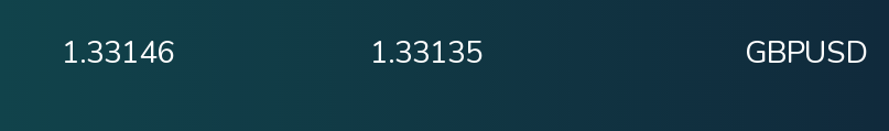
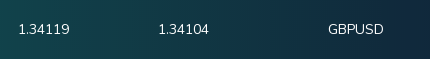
[62,32,174,74] 1.33146 -> [18,20,69,39] 1.34119
[370,32,483,74] 1.33135 -> [158,20,209,39] 1.34104

